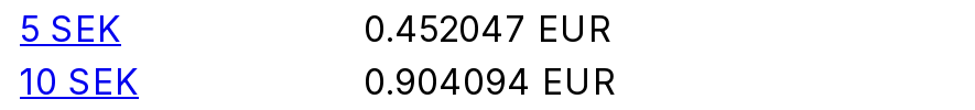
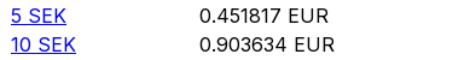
[364,7,613,51] 0.452047 EUR -> [199,4,329,28] 0.451817 EUR
[364,60,617,104] 0.904094 EUR -> [199,33,335,57] 0.903634 EUR

